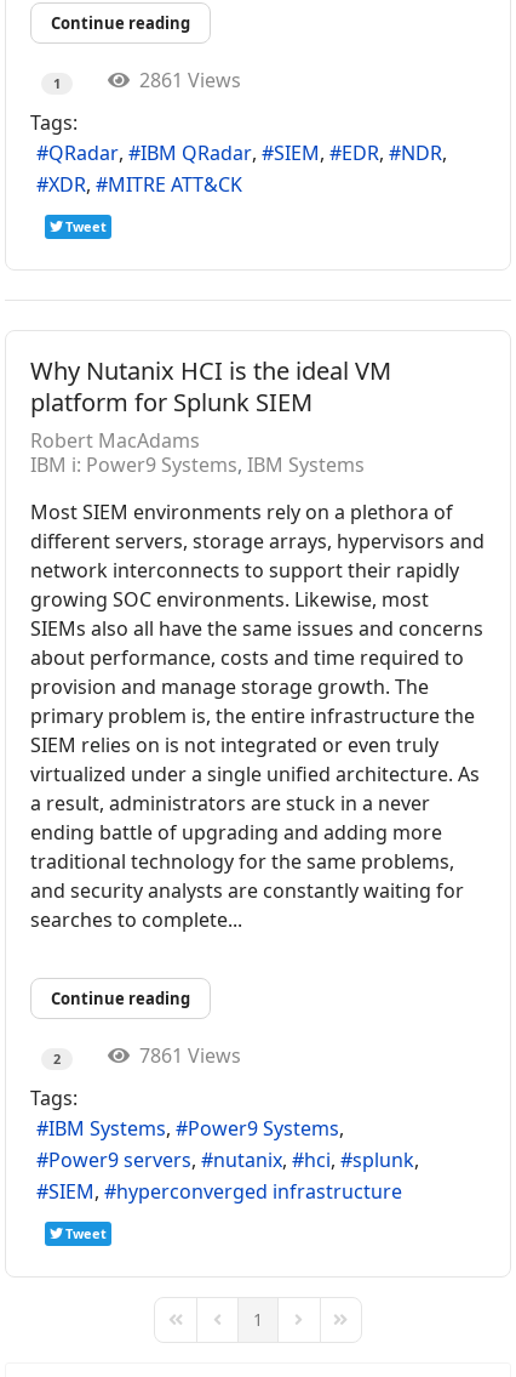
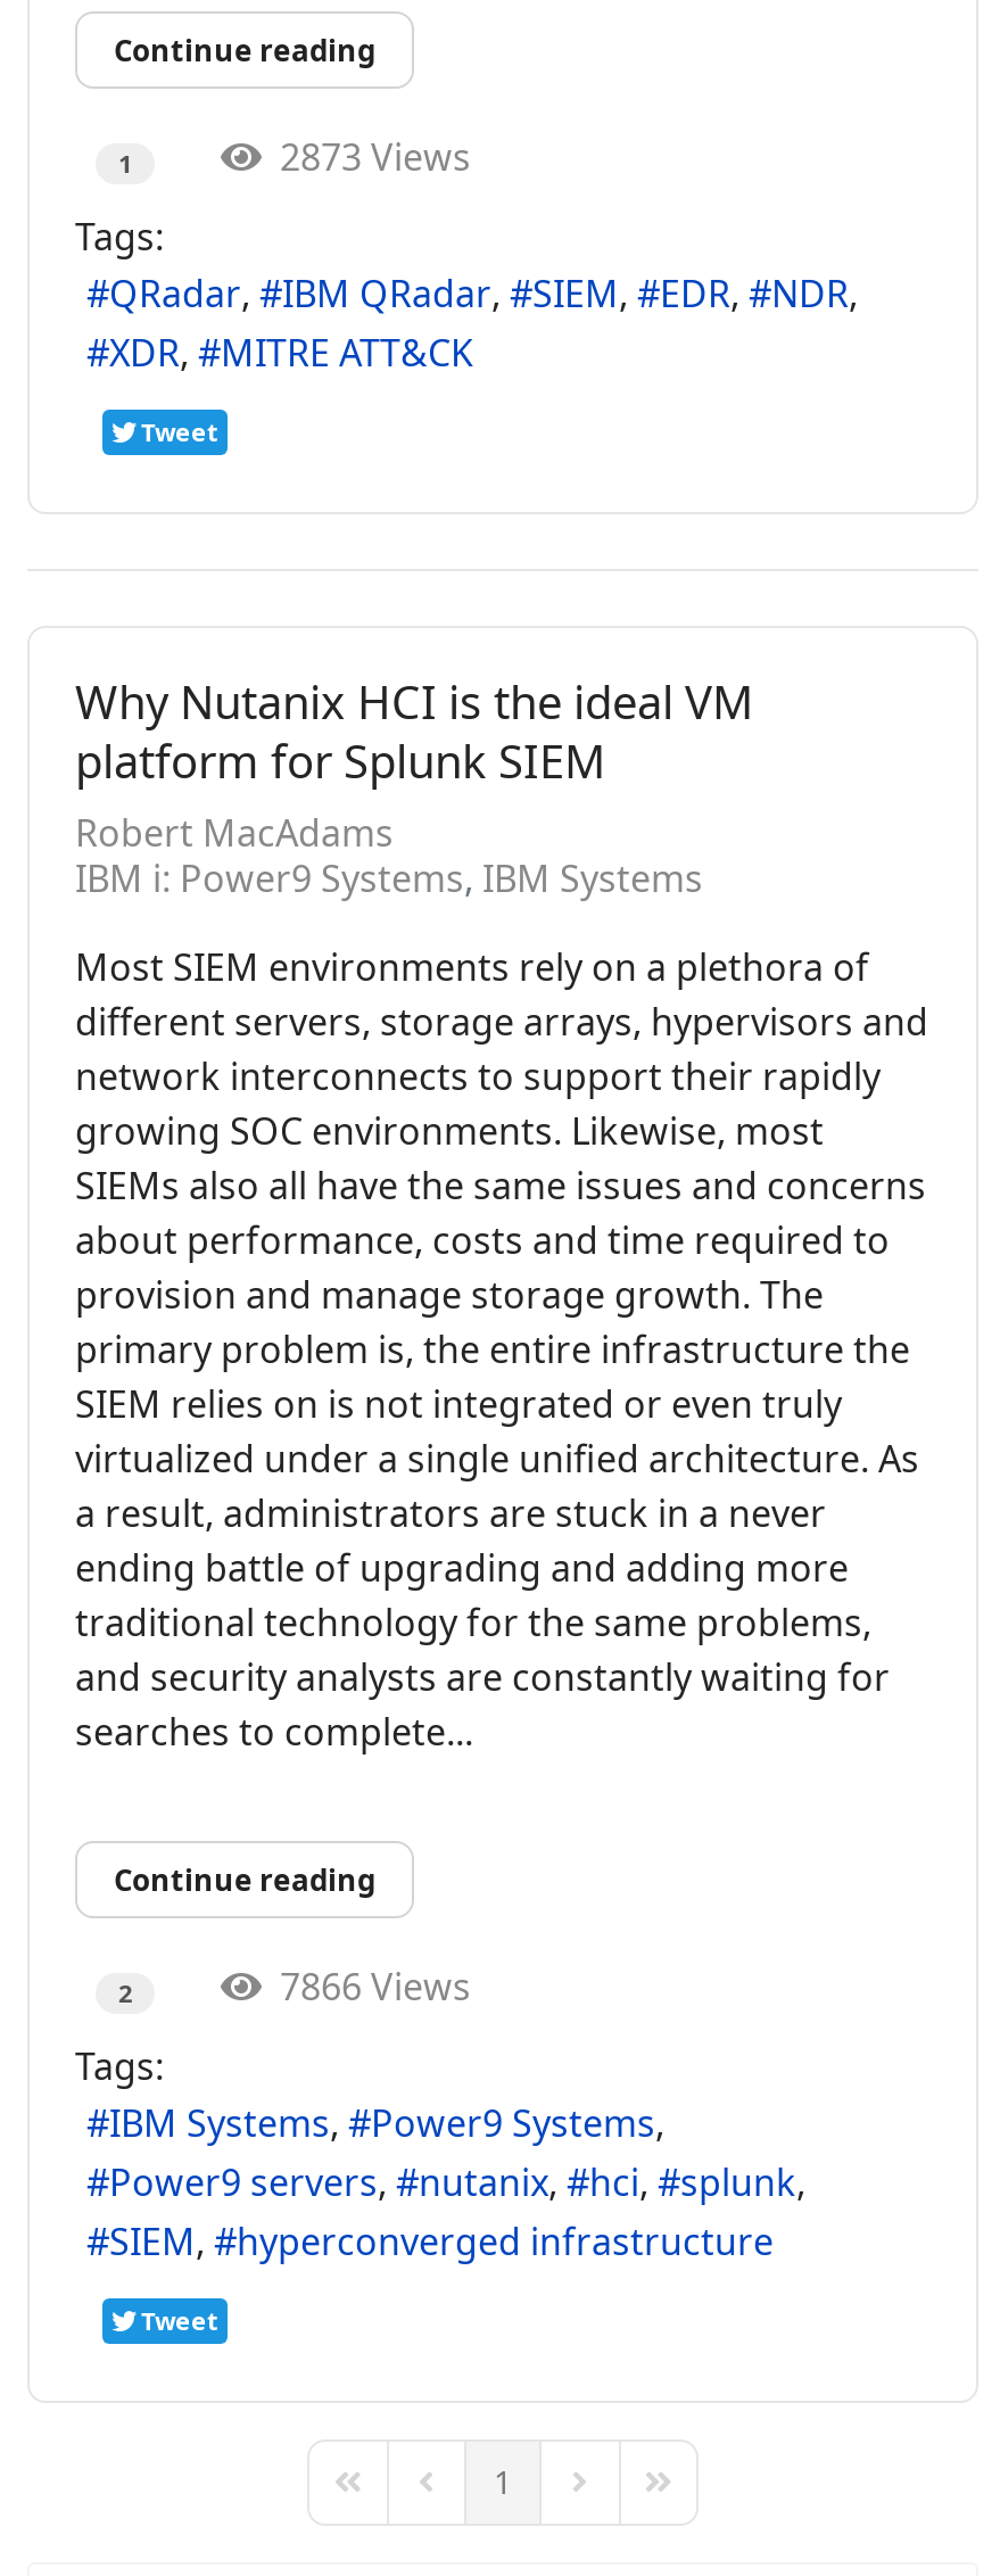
[130,66,241,93] 2861 Views -> [262,132,471,182] 2873 Views
[130,1042,241,1069] 7861 Views -> [262,1961,471,2011] 7866 Views

